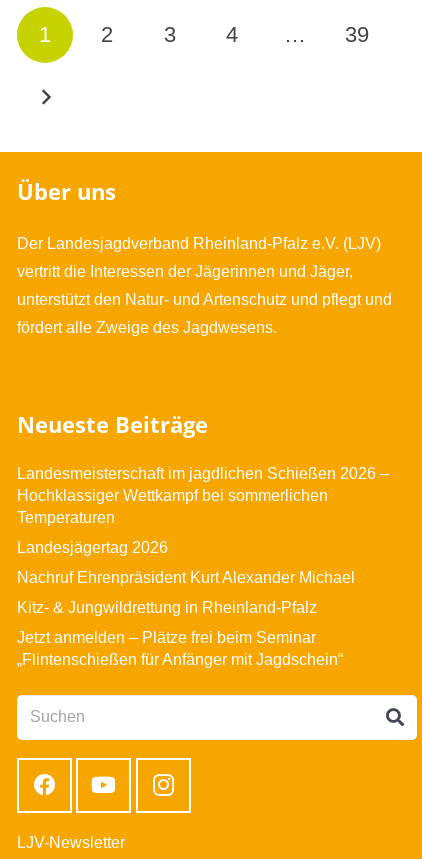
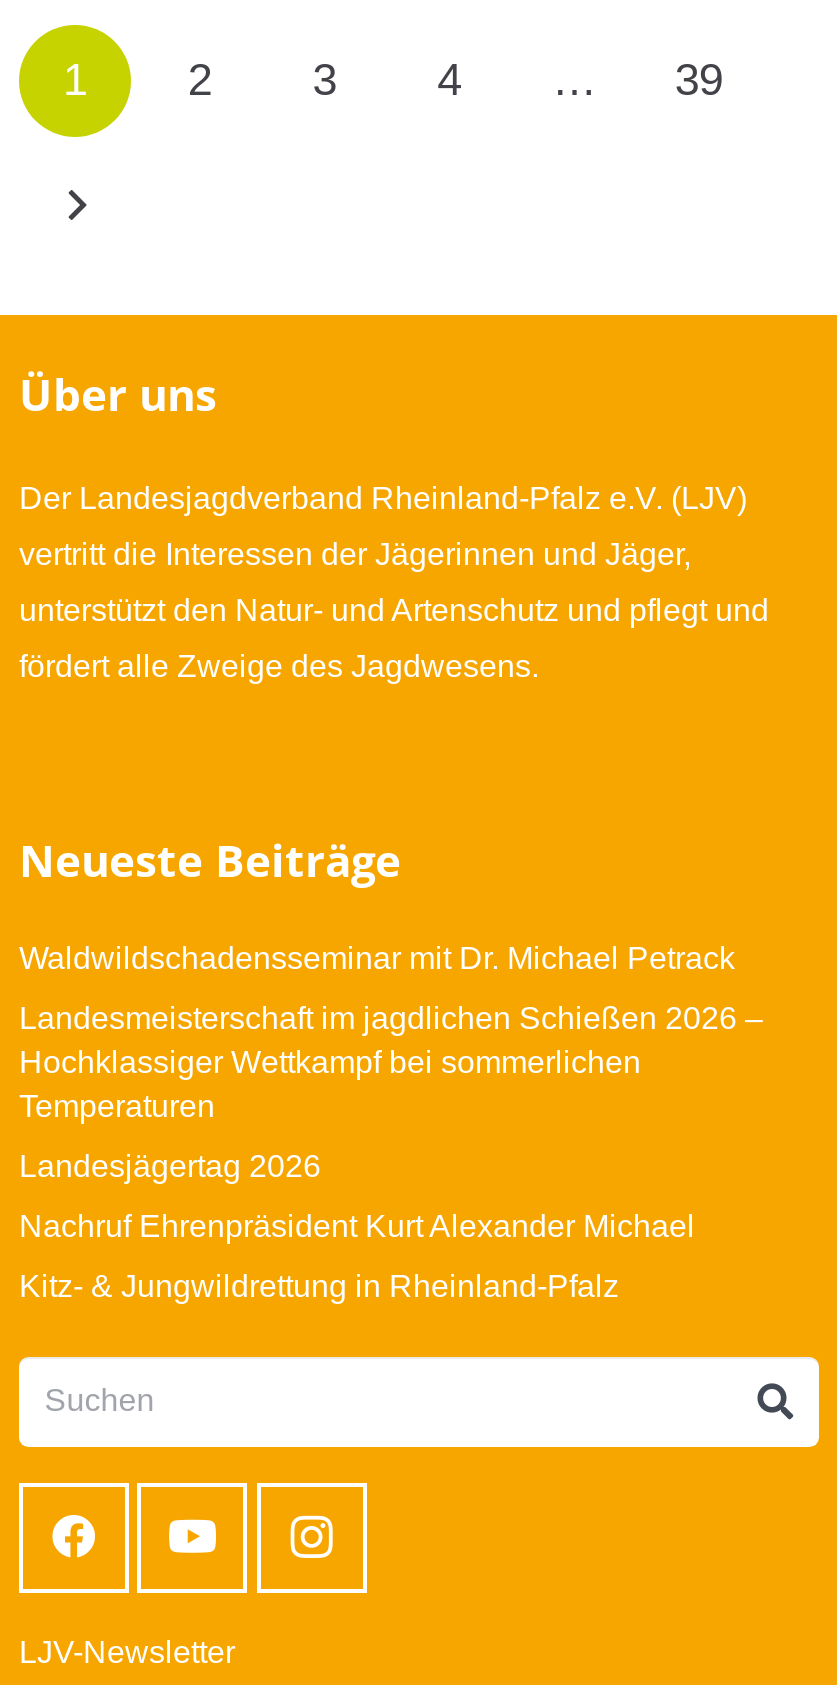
none -> [19,941,735,975] Waldwildschadensseminar mit Dr. Michael Petrack
moved [17,465,389,616] -> [19,1001,763,1303]: Landesmeisterschaft im jagdlichen Schießen 2026 – | Hochklassiger Wettkampf bei sommerlichen | Temperaturen | Landesjägertag 2026 | Nachruf Ehrenpräsident Kurt Alexander Michael | Kitz- & Jungwildrettung in Rheinland-Pfalz
[17,629,343,668] Jetzt anmelden – Plätze frei beim Seminar | „Flintenschießen für Anfänger mit Jagdschein“ -> none

